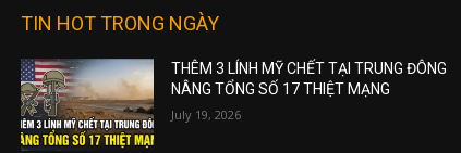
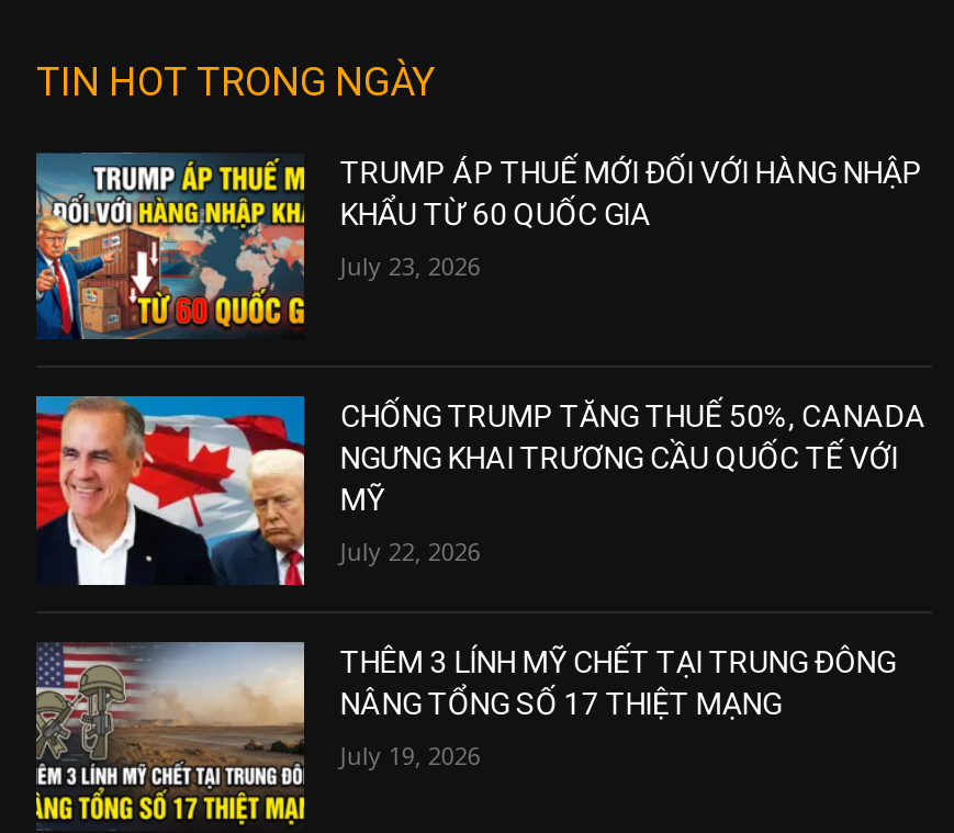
none -> [34,153,922,339] [image] | TRUMP ÁP THUẾ MỚI ĐỐI VỚI HÀNG NHẬP | KHẨU TỪ 60 QUỐC GIA | July 23, 2026
none -> [34,394,926,587] [image] | CHỐNG TRUMP TĂNG THUẾ 50%, CANADA | NGƯNG KHAI TRƯƠNG CẦU QUỐC TẾ VỚI | MỸ | July 22, 2026

